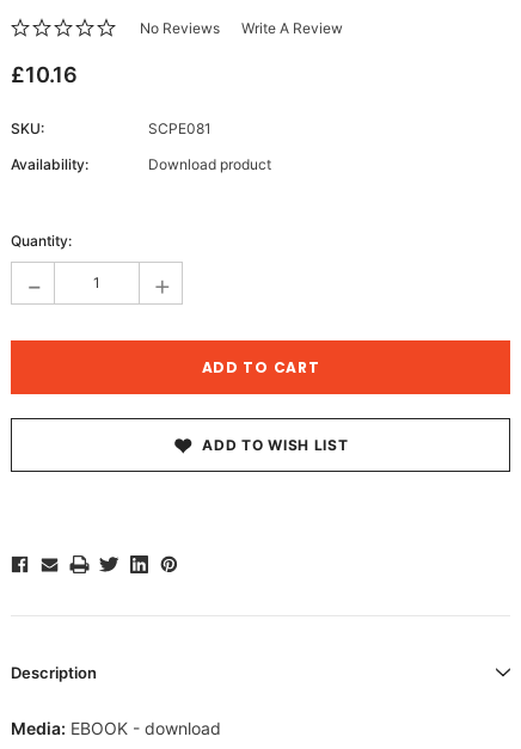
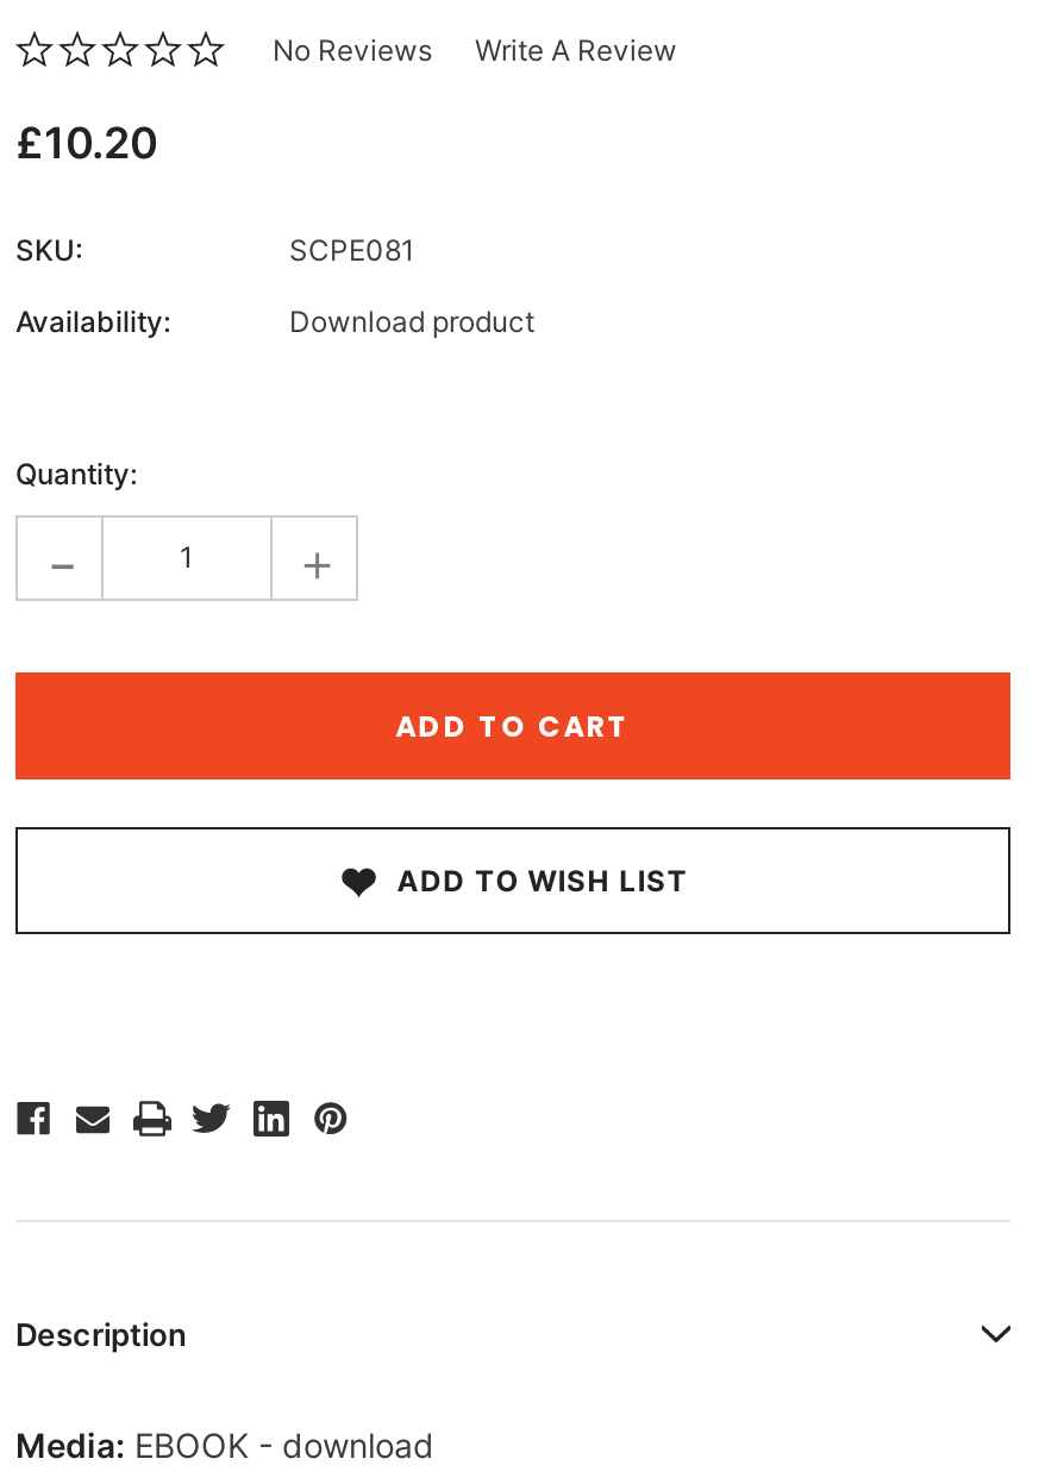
[11,62,78,87] £10.16 -> [15,118,158,168] £10.20

